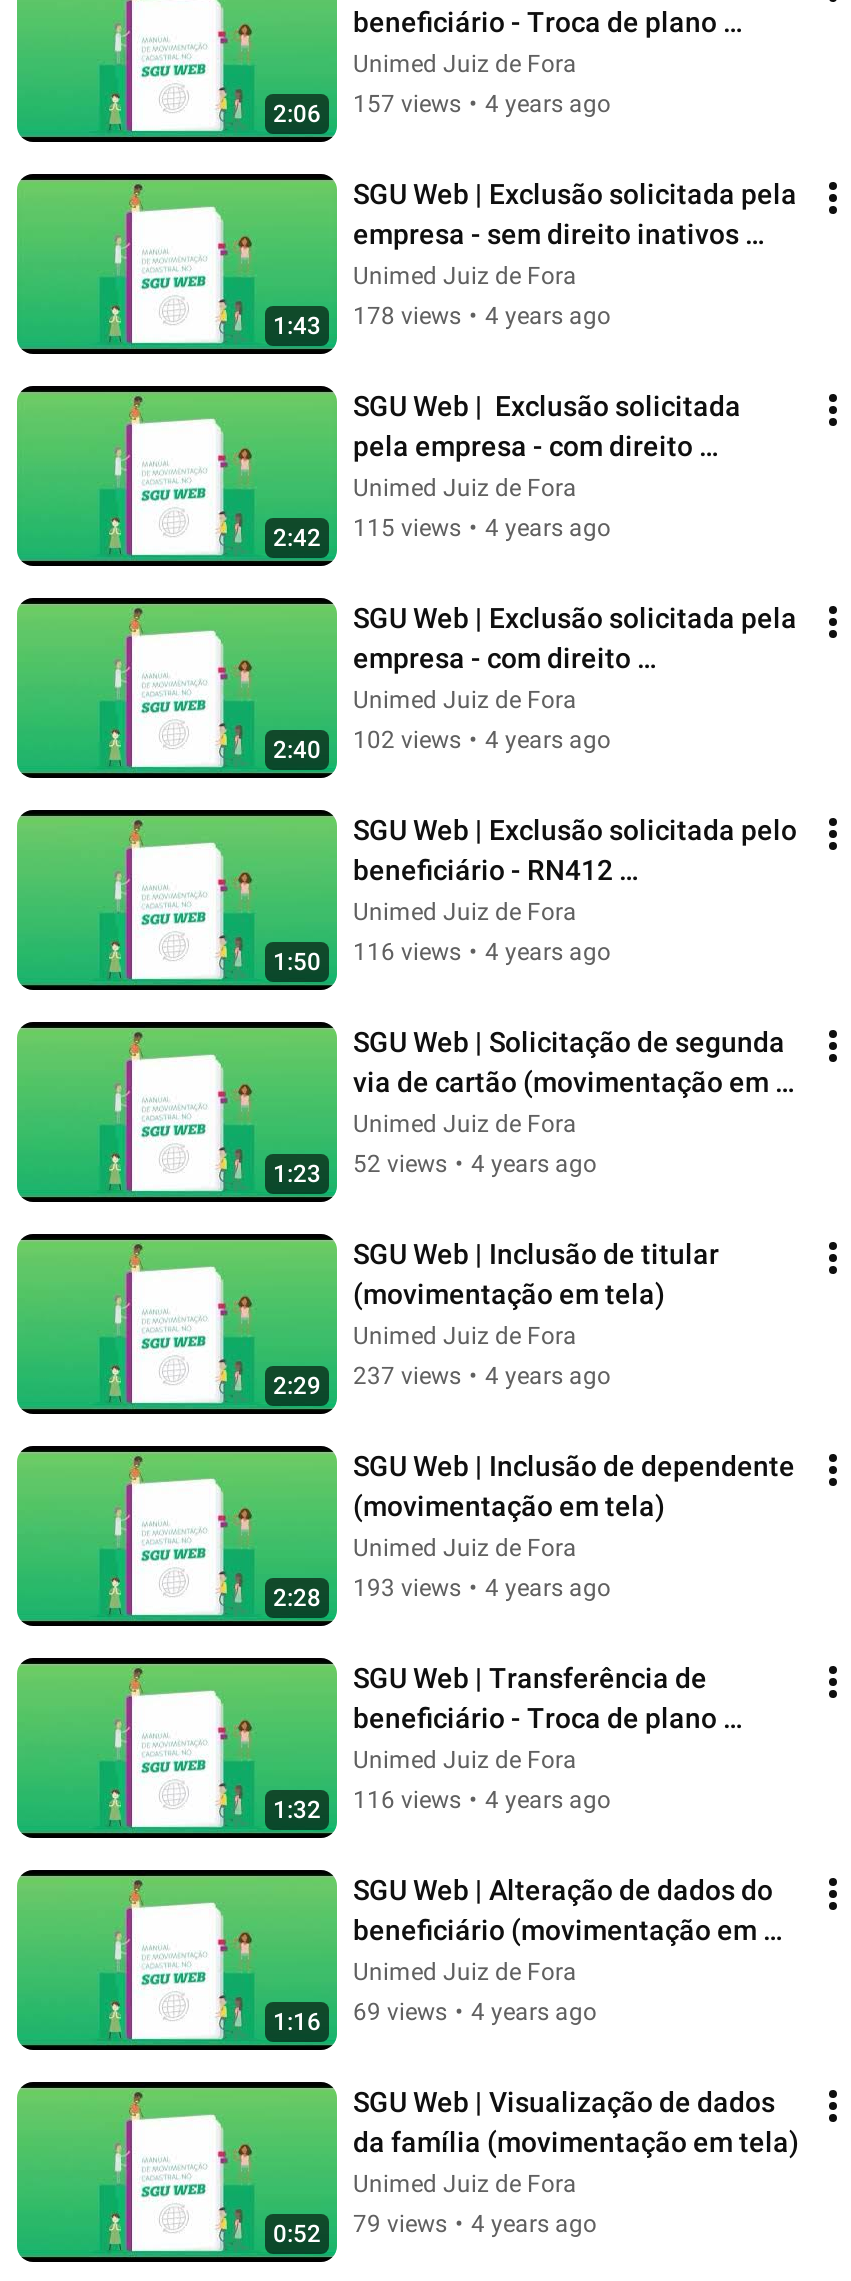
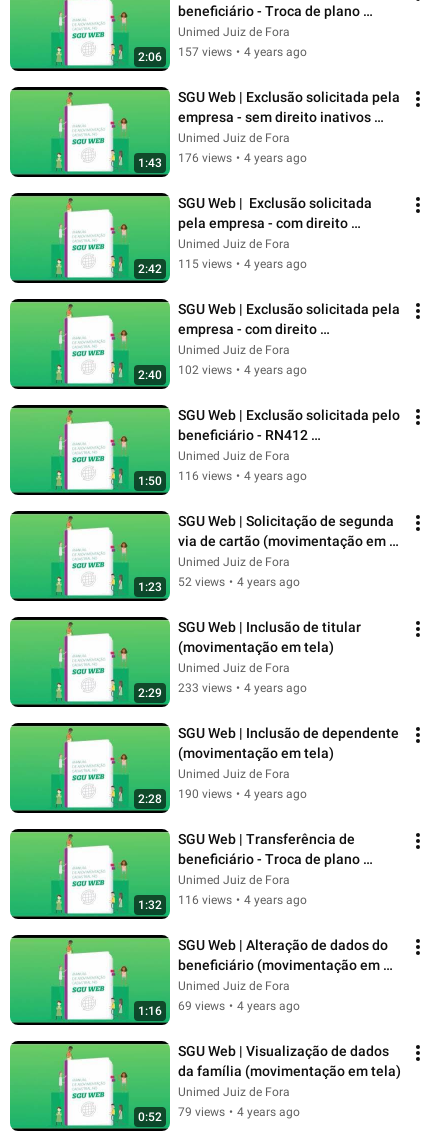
[353,302,611,330] 178 views • 4 years ago -> [178,151,307,165] 176 views • 4 years ago
[353,1362,611,1390] 237 views • 4 years ago -> [178,681,307,695] 233 views • 4 years ago
[353,1574,611,1602] 193 views • 4 years ago -> [178,787,307,801] 190 views • 4 years ago

